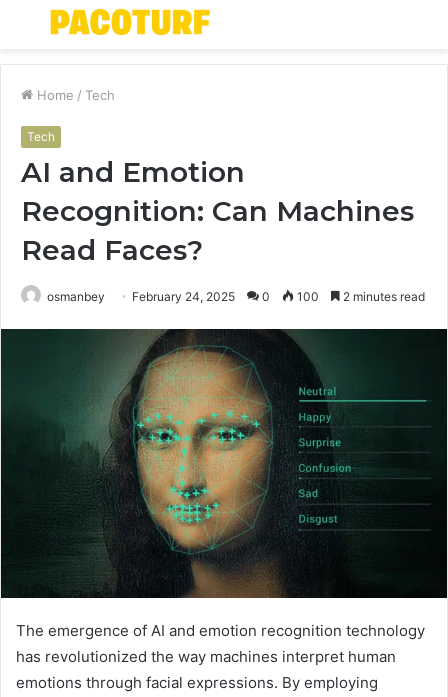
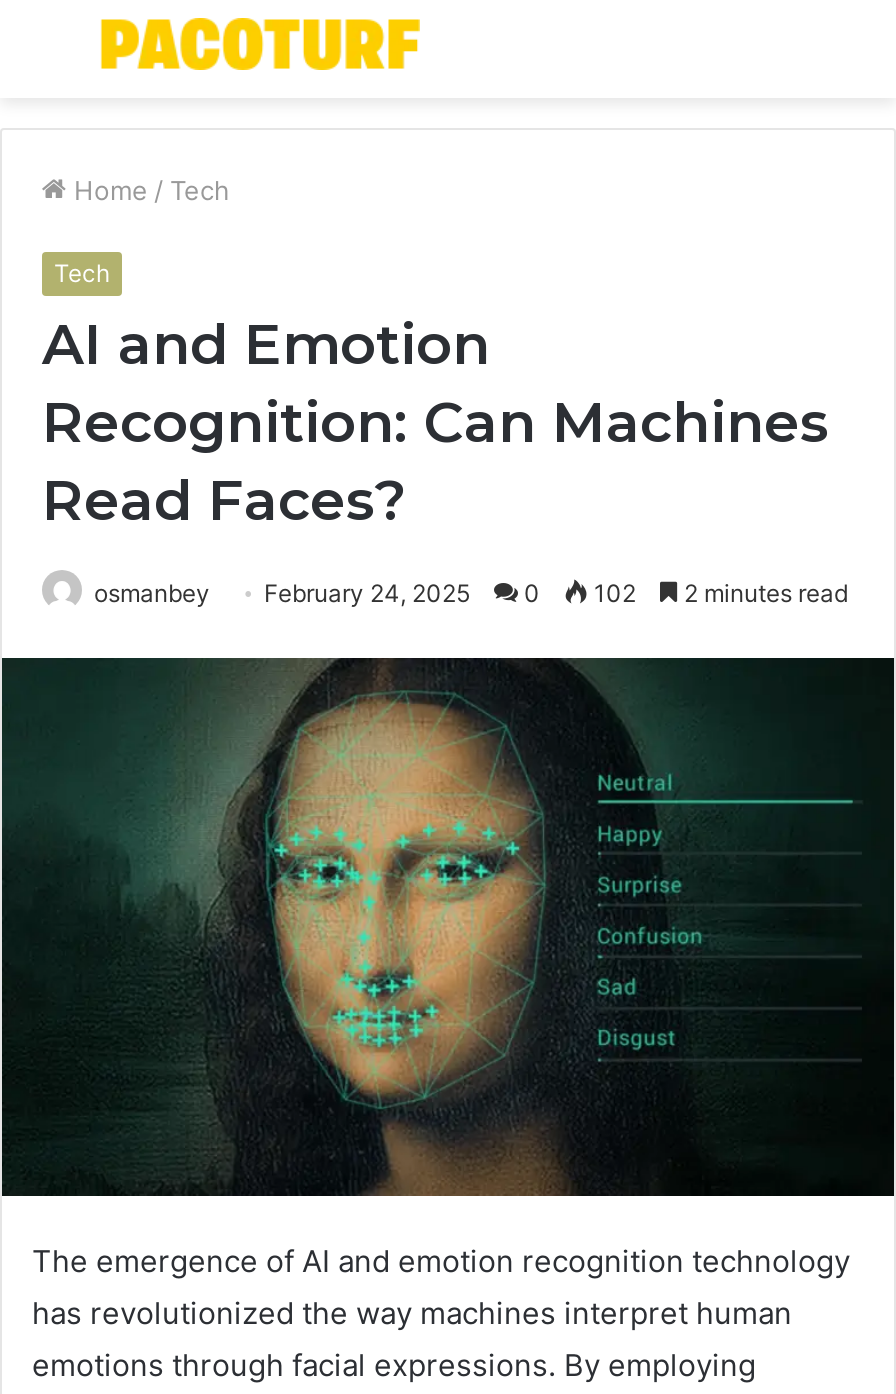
[47,289,425,304] osmanbey February 24, 2025 0 100 2 minutes read -> [94,578,848,608] osmanbey February 24, 2025 0 102 2 minutes read

